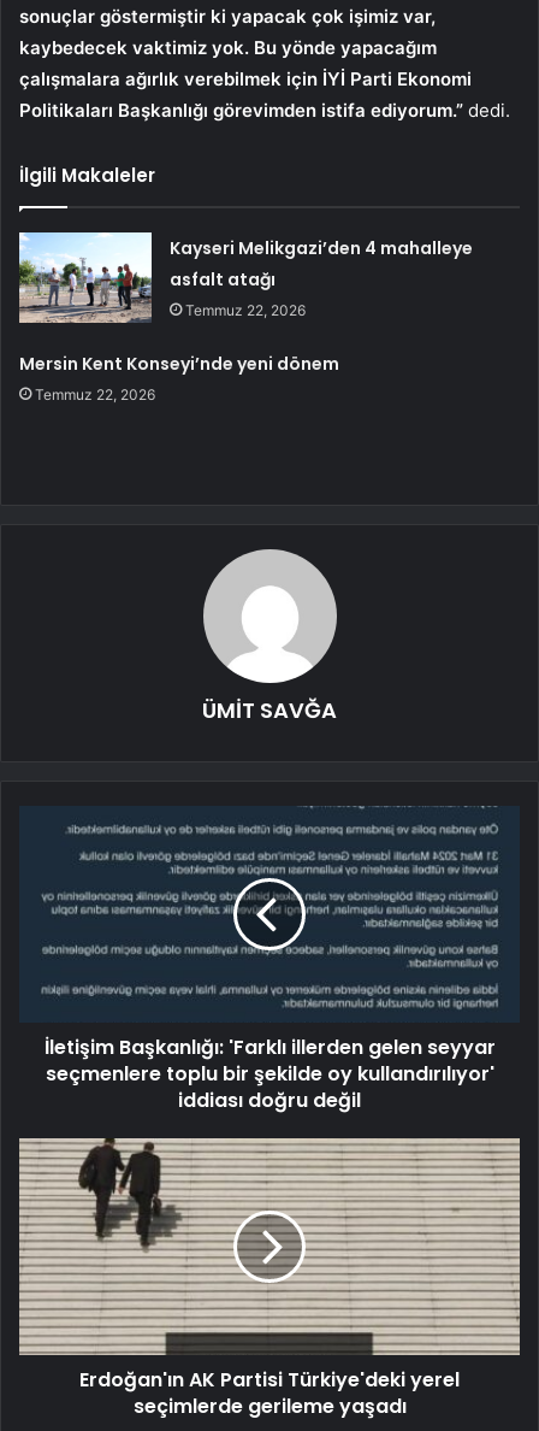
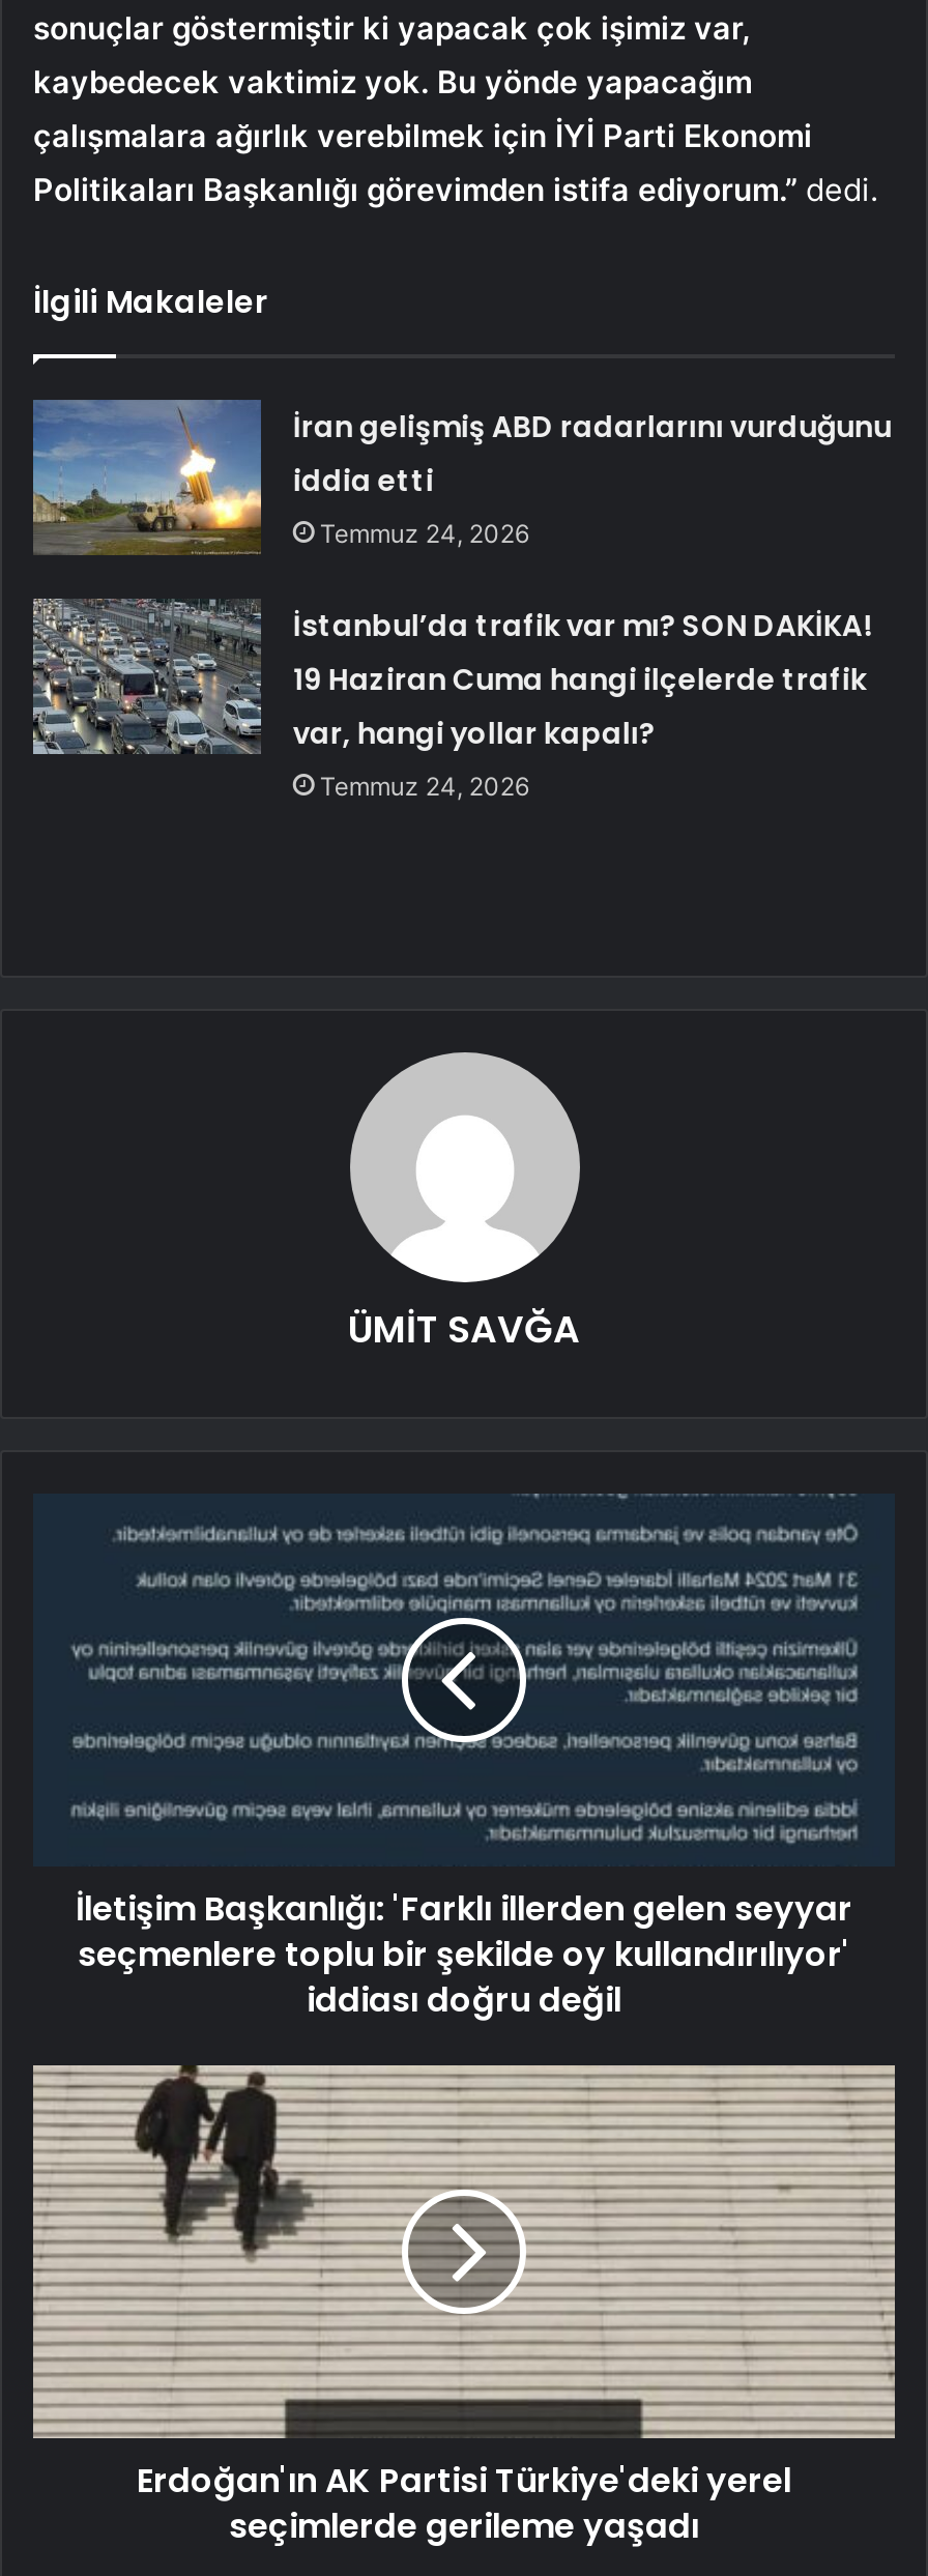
[18,231,473,324] [image] | Kayseri Melikgazi’den 4 mahalleye | asfalt atağı | Temmuz 22, 2026 -> [31,400,891,555] [image] | İran gelişmiş ABD radarlarını vurduğunu | iddia etti | Temmuz 24, 2026
[20,352,340,404] Mersin Kent Konseyi’nde yeni dönem | Temmuz 22, 2026 -> [293,605,871,802] İstanbul’da trafik var mı? SON DAKİKA! | 19 Haziran Cuma hangi ilçelerde trafik | var, hangi yollar kapalı? | Temmuz 24, 2026

